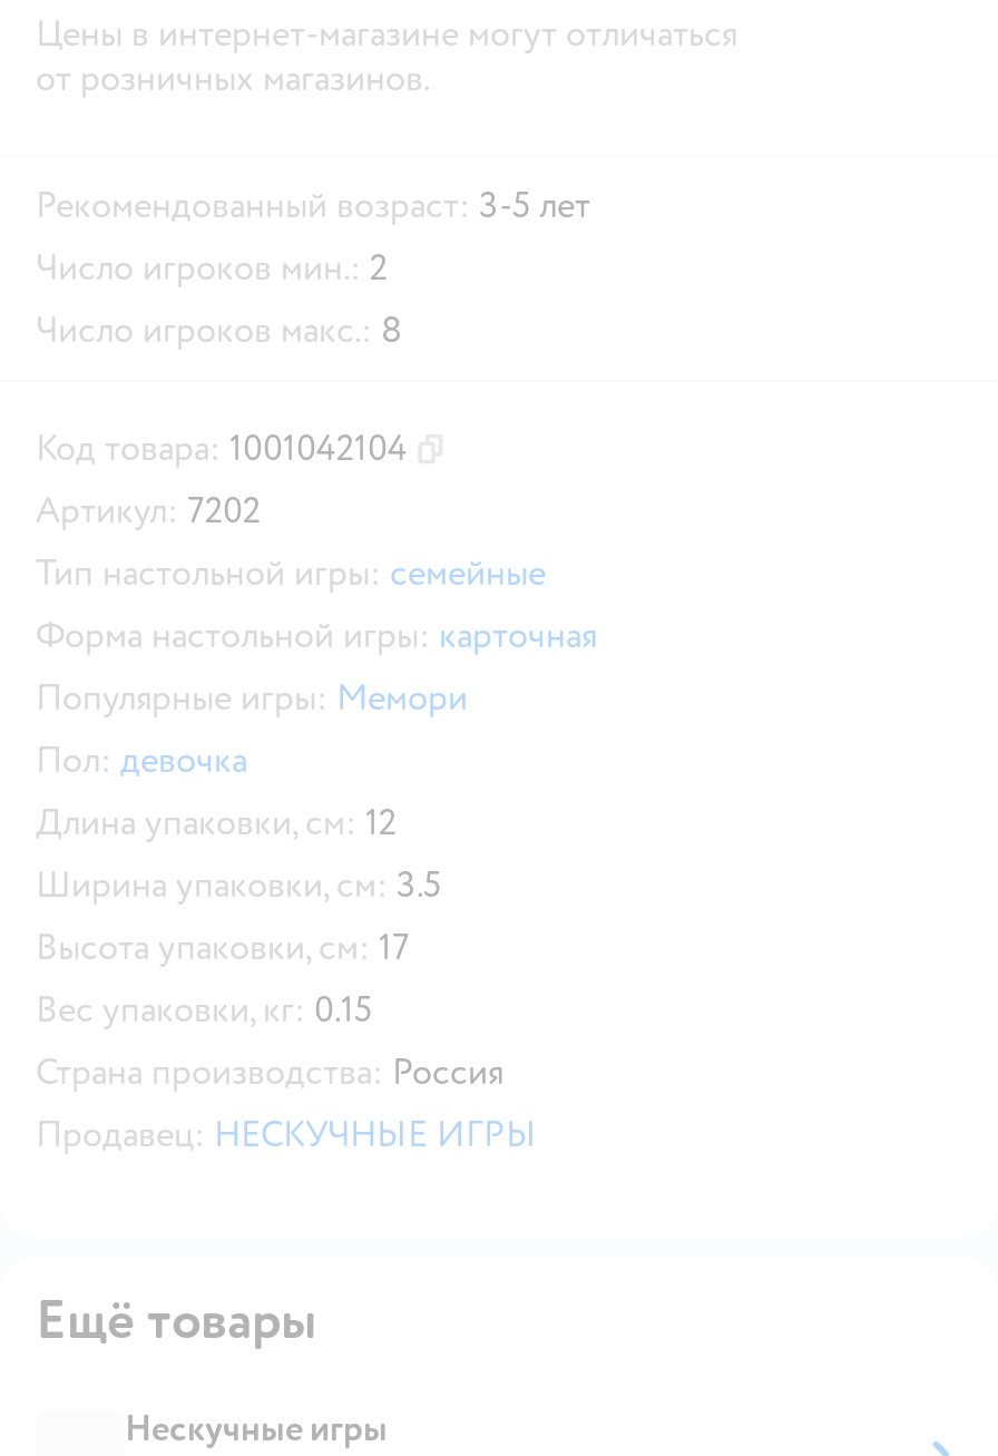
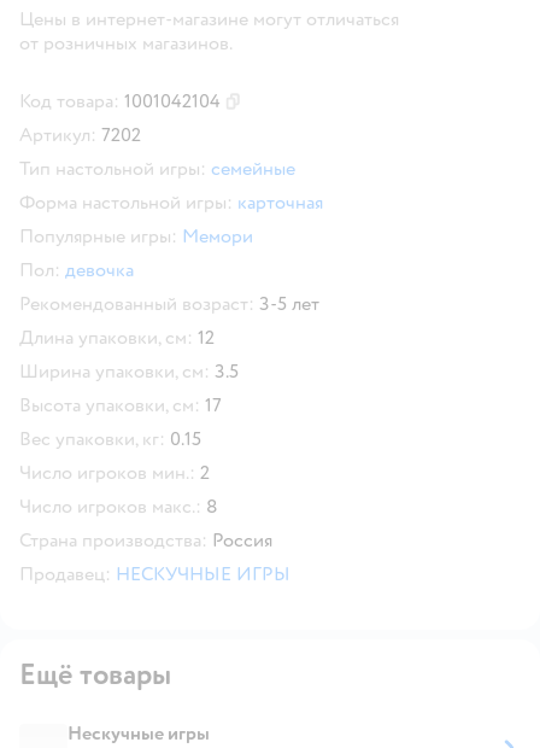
moved [36,184,590,228] -> [19,292,319,316]: Рекомендованный возраст: 3-5 лет
moved [36,246,403,353] -> [19,461,218,519]: Число игроков мин.: 2 | Число игроков макс.: 8
moved [36,489,597,783] -> [19,123,323,282]: Артикул: 7202 | Тип настольной игры: семейные | Форма настольной игры: карточная | Популярные игры: Мемори | Пол: девочка
moved [36,801,441,1032] -> [19,326,239,451]: Длина упаковки, см: 12 | Ширина упаковки, см: 3.5 | Высота упаковки, см: 17 | Вес упаковки, кг: 0.15

